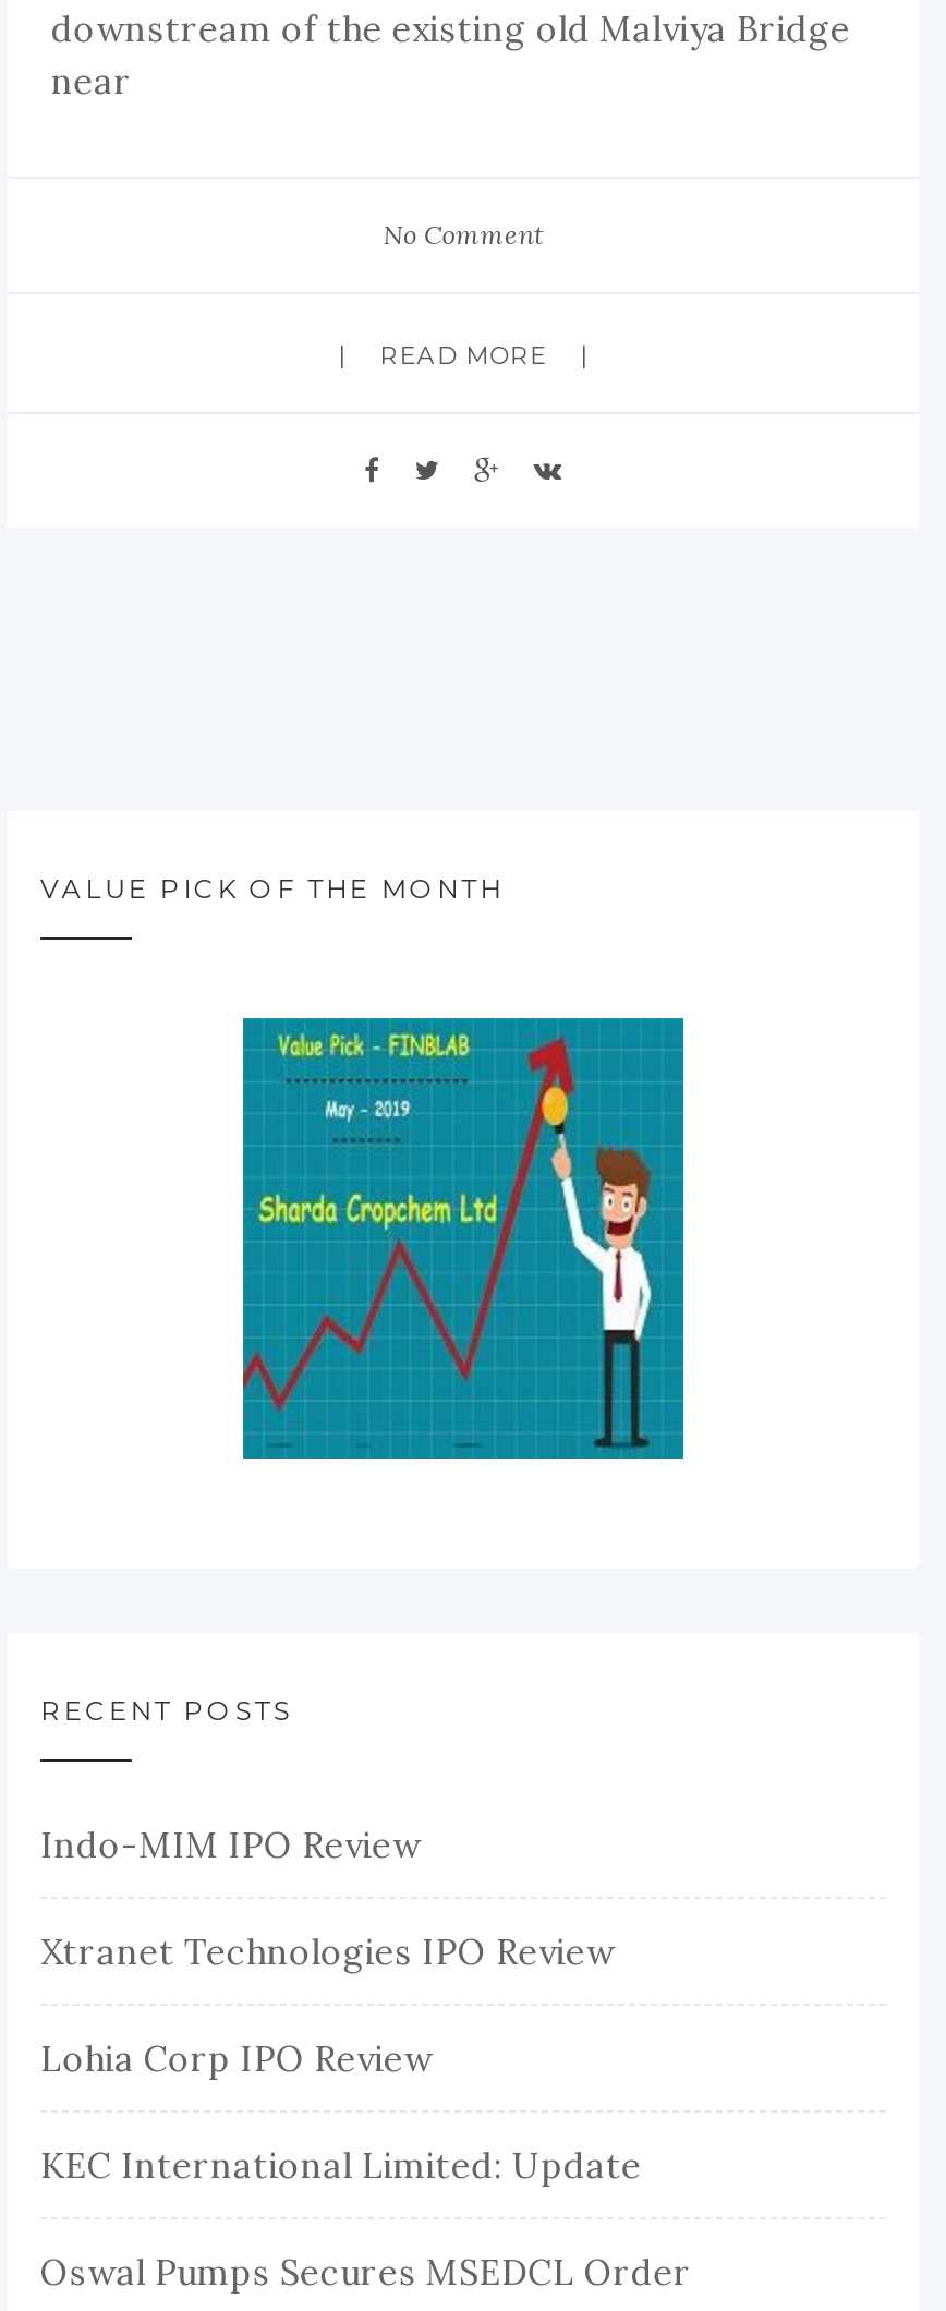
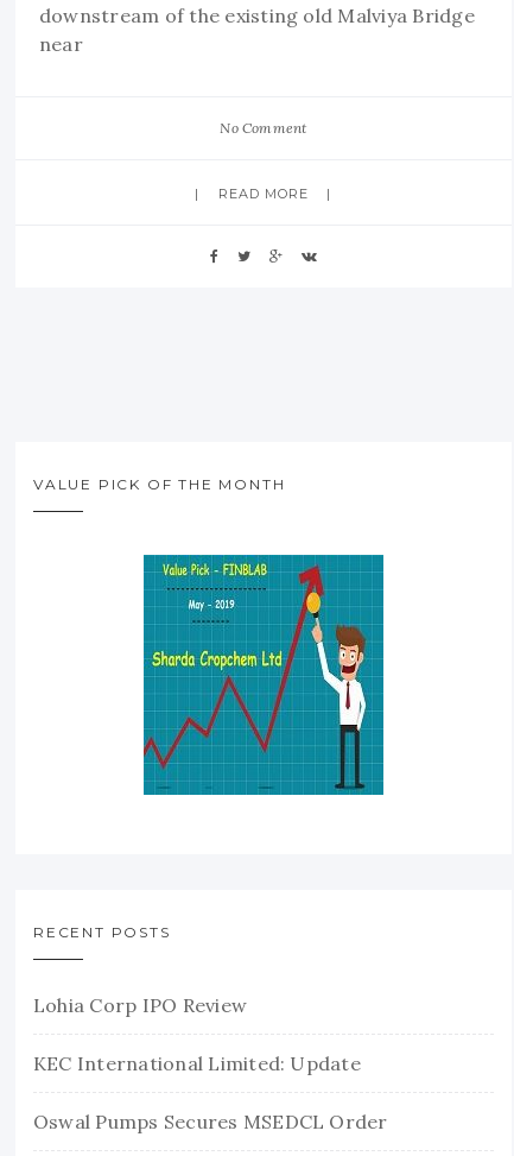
[40,1822,615,1973] Indo-MIM IPO Review | Xtranet Technologies IPO Review -> none

